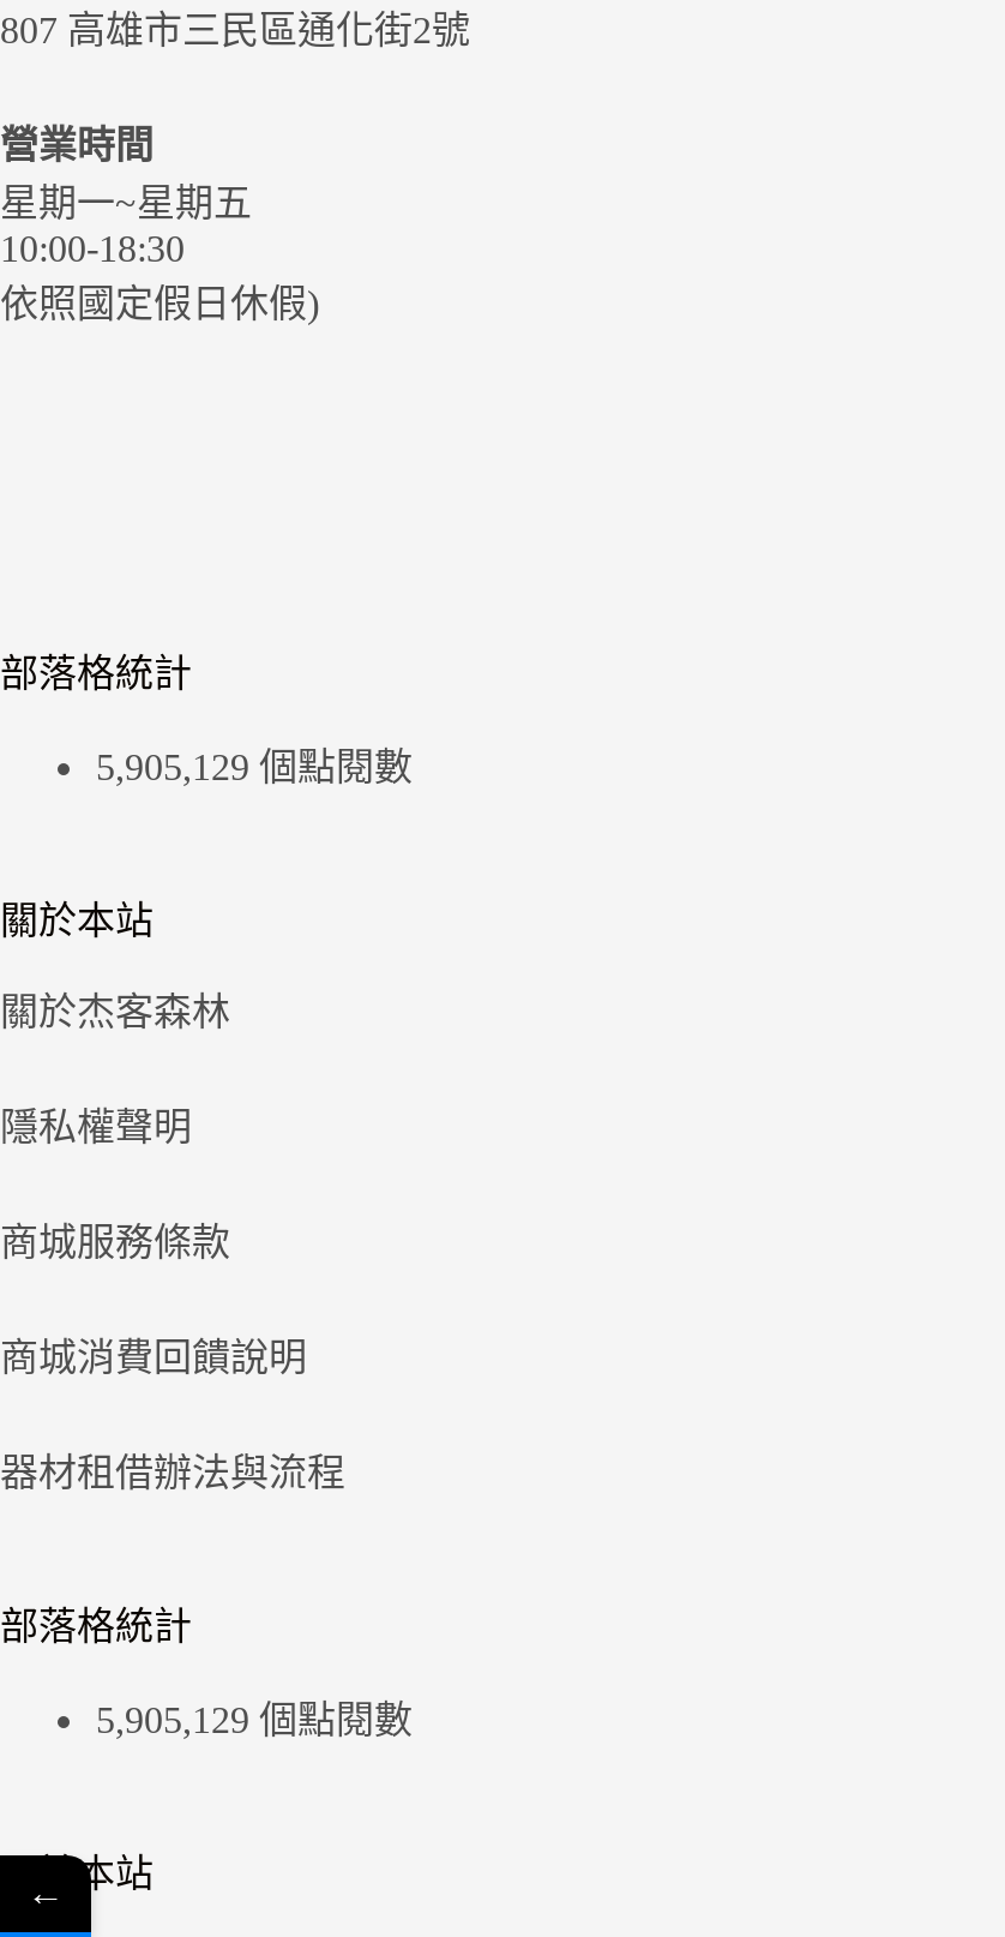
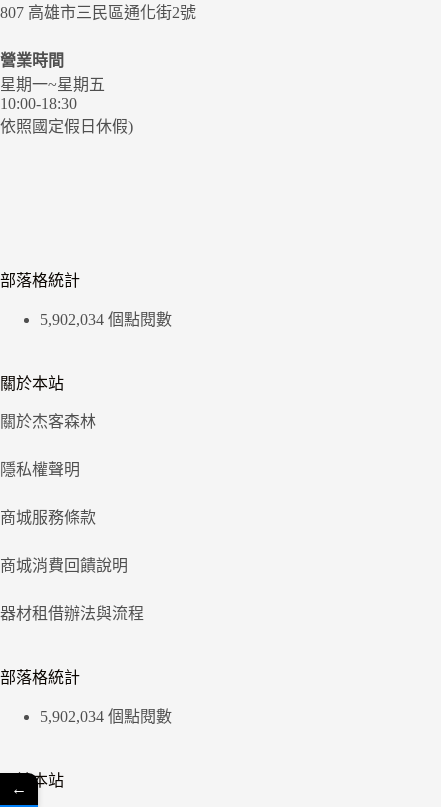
[96,746,413,786] 5,905,129 個點閱數 -> [40,311,172,328] 5,902,034 個點閱數
[96,1700,413,1741] 5,905,129 個點閱數 -> [40,708,172,725] 5,902,034 個點閱數

